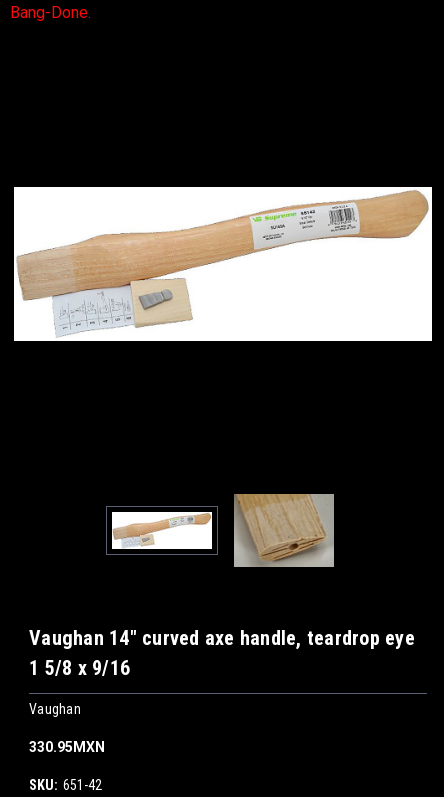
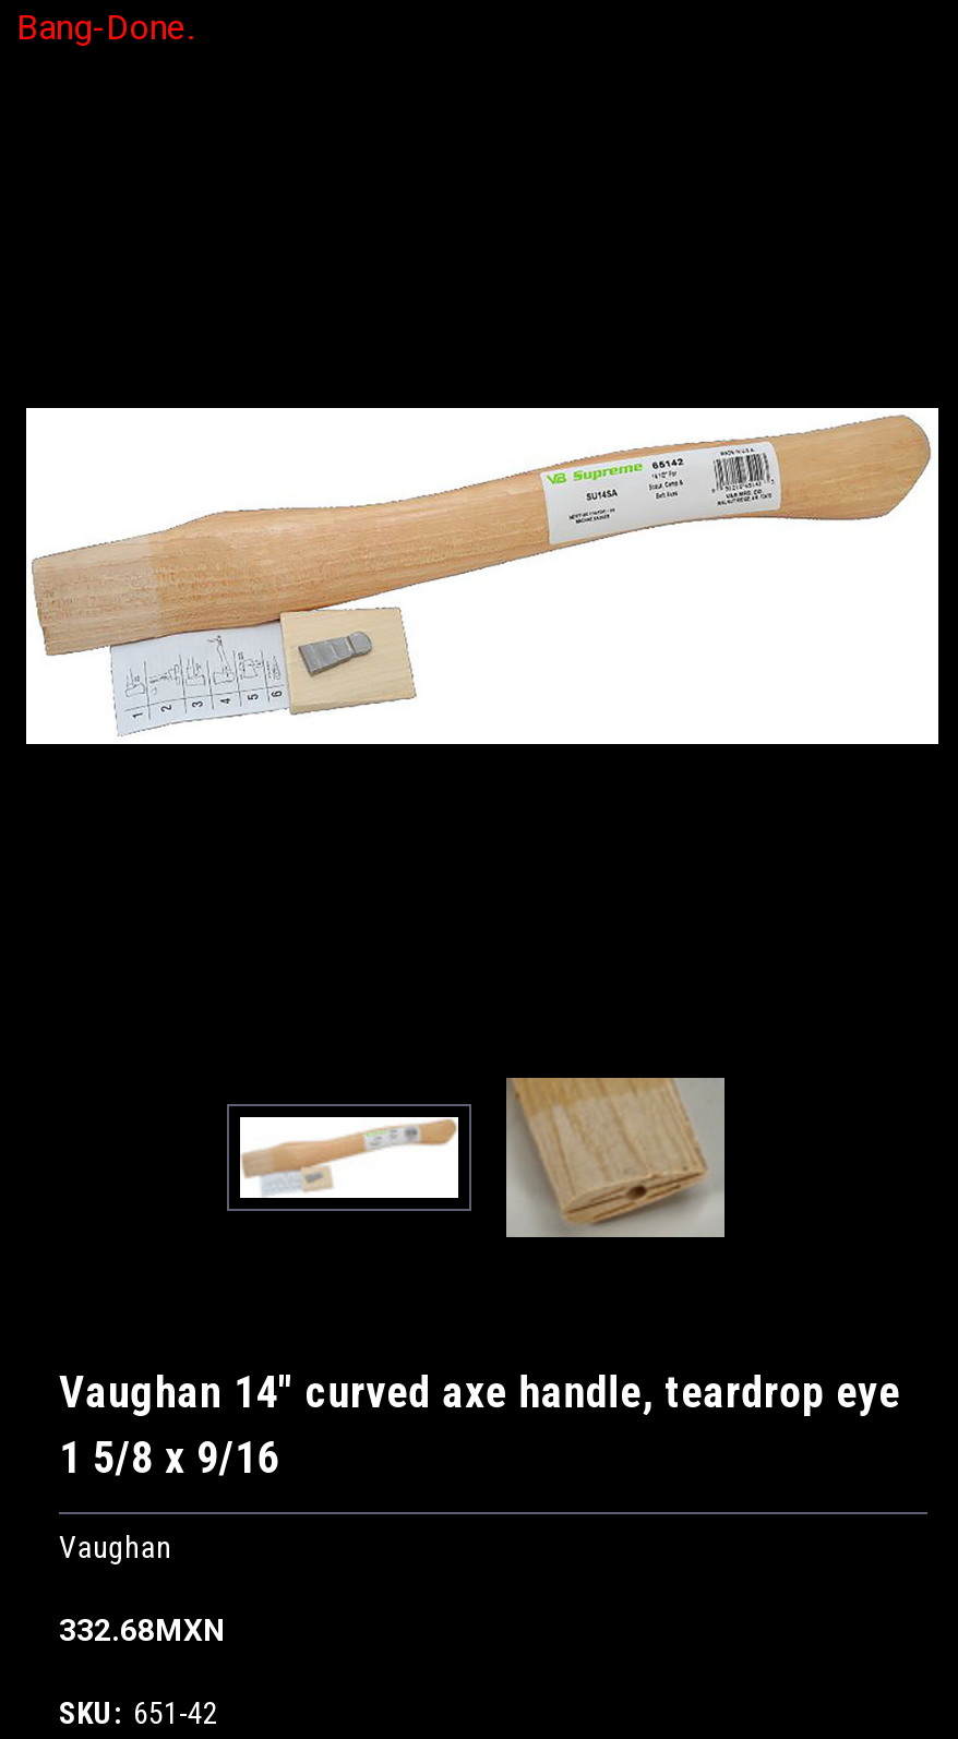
[29,739,105,755] 330.95MXN -> [59,1612,225,1647] 332.68MXN

